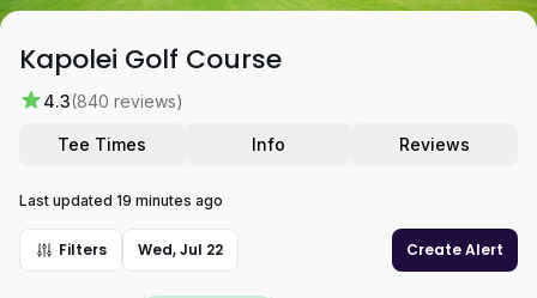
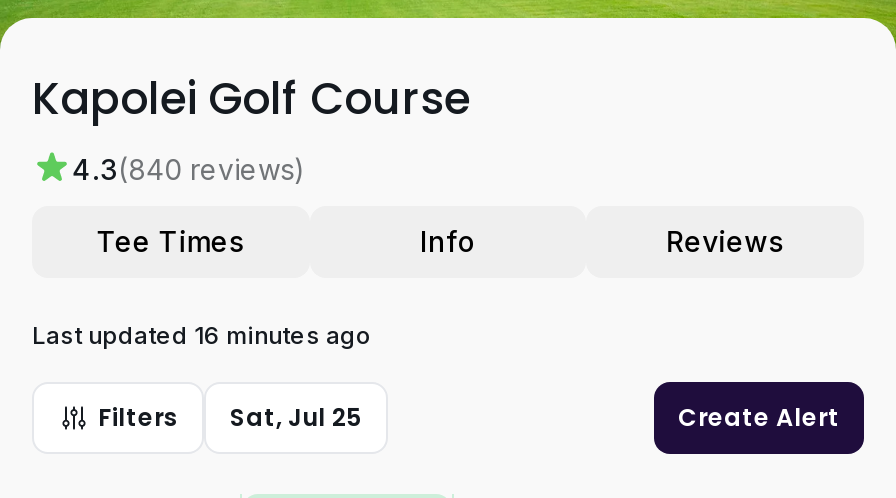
[19,191,223,209] Last updated 19 minutes ago -> [32,319,372,349] Last updated 16 minutes ago
[59,239,223,259] Filters Wed, Jul 22 -> [98,399,362,433] Filters Sat, Jul 25

